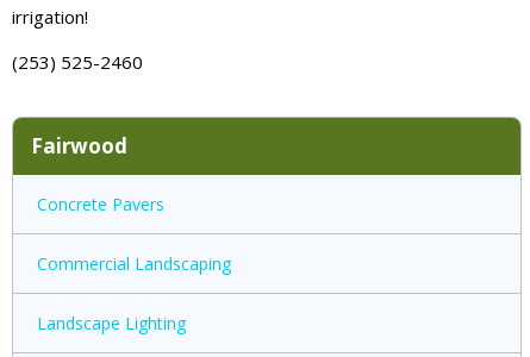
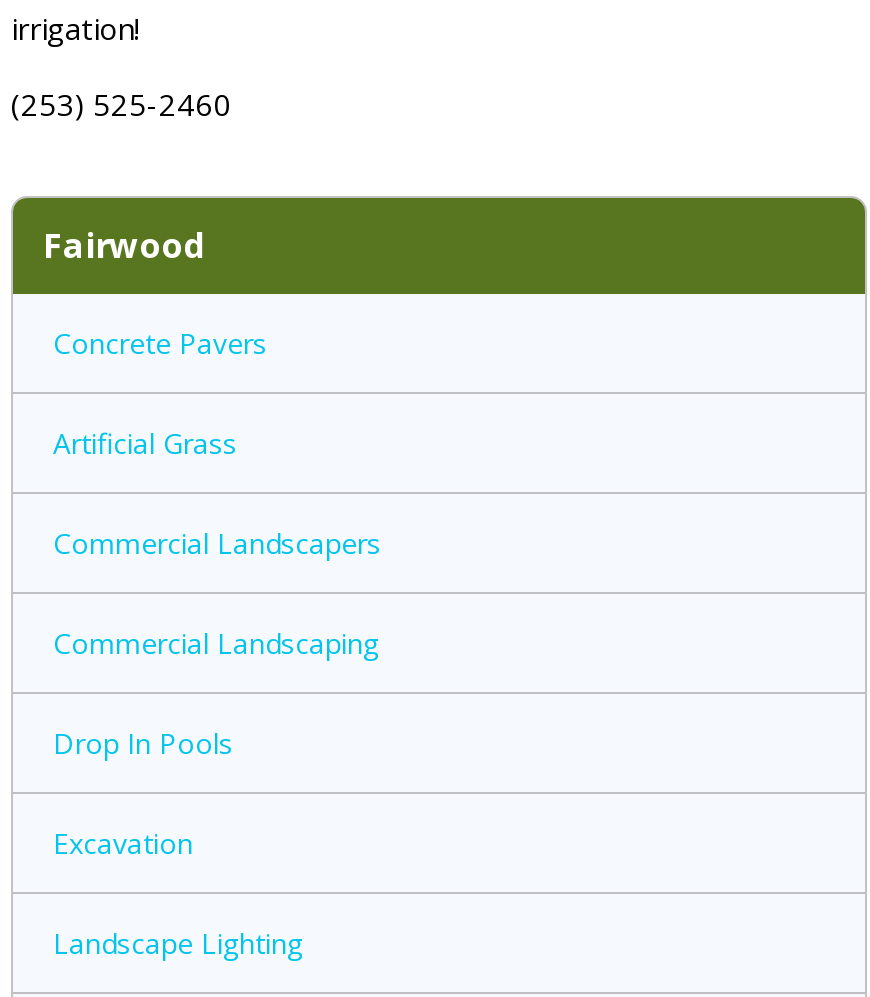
none -> [53,424,381,562] Artificial Grass | Commercial Landscapers
none -> [53,724,233,862] Drop In Pools | Excavation

